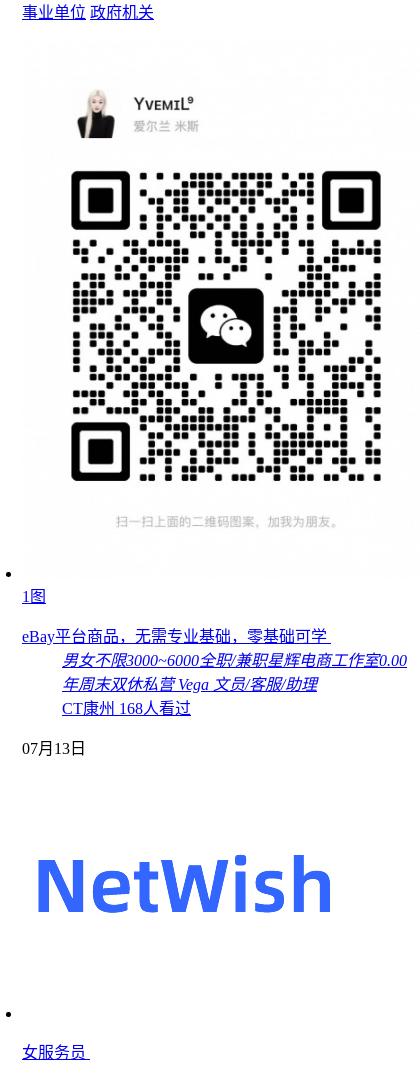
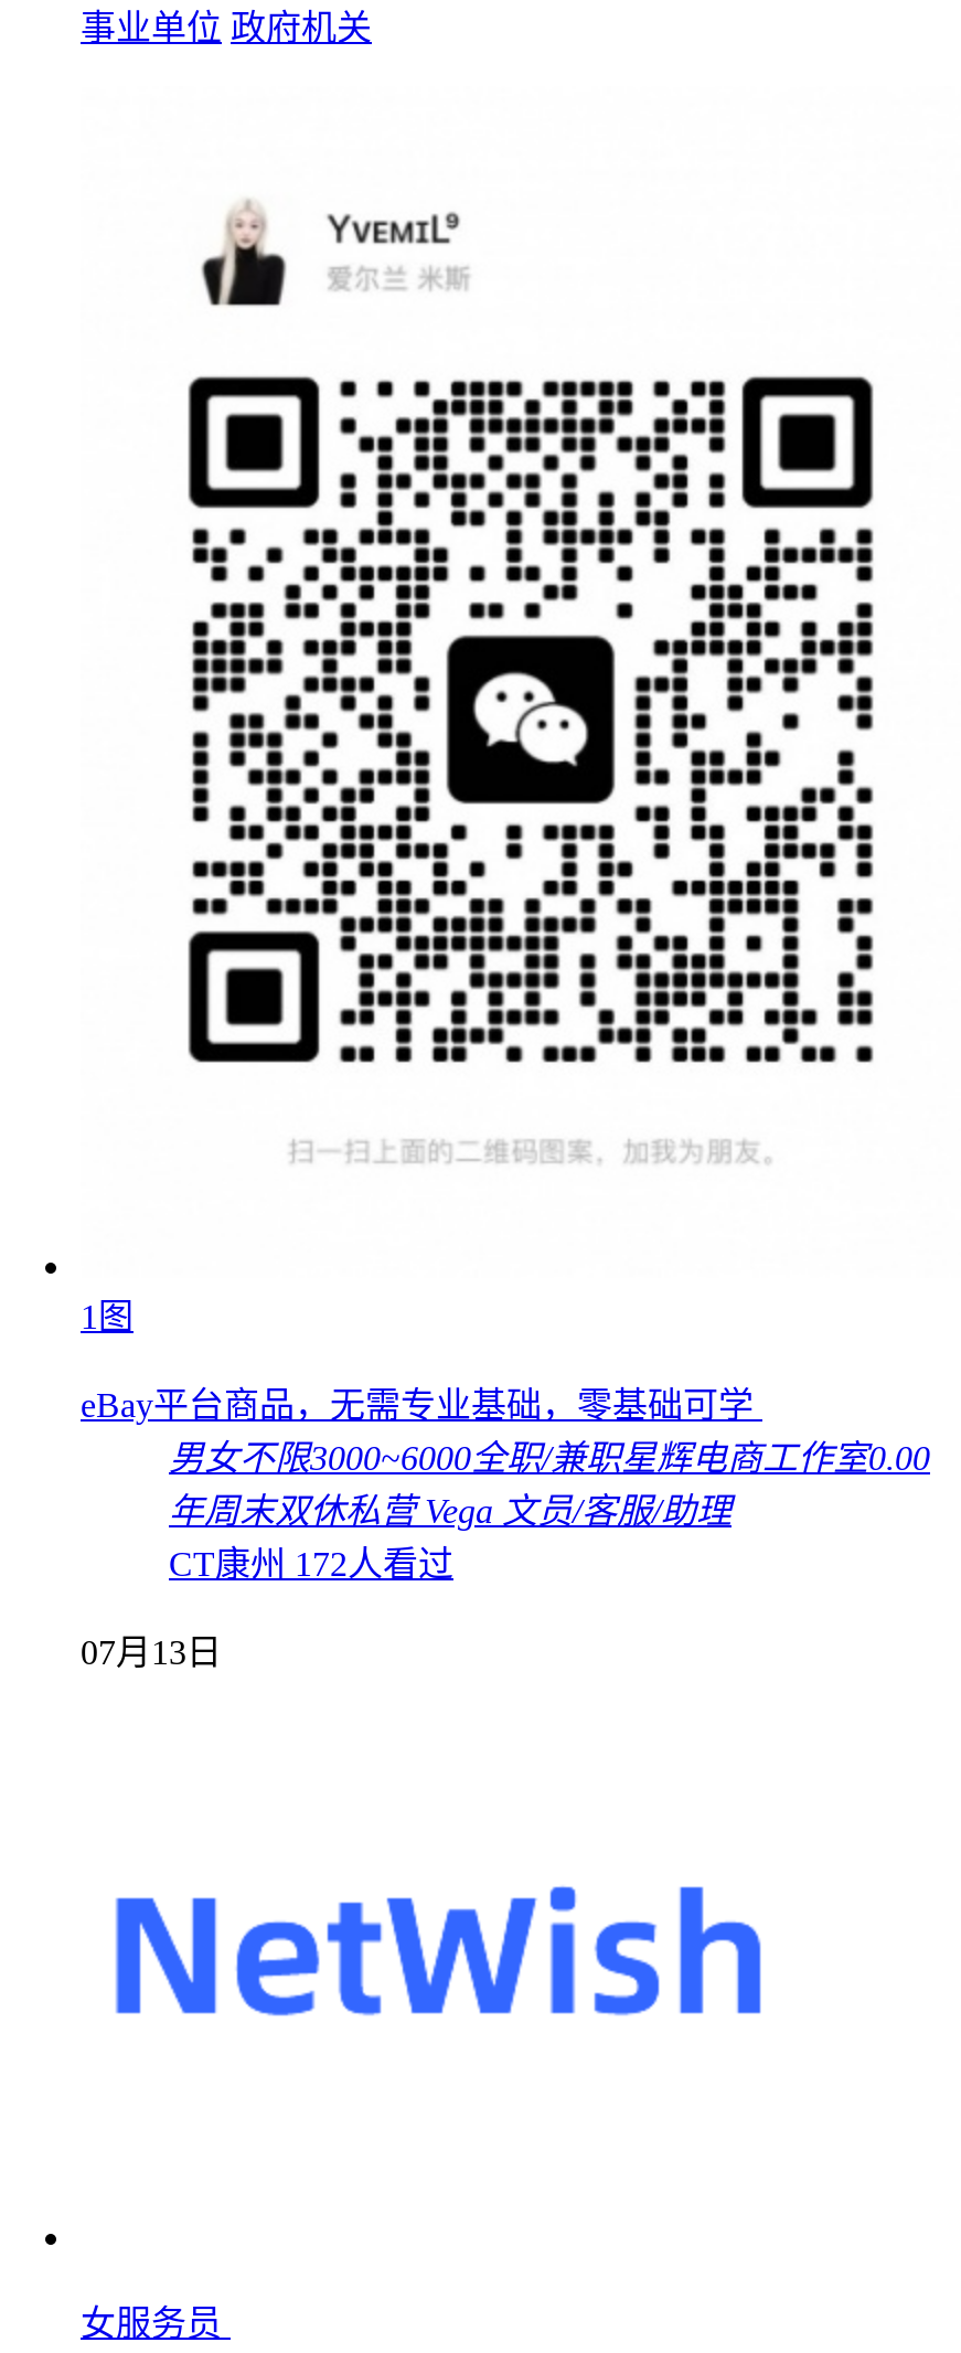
[62,700,191,717] CT康州 168人看过 -> [169,1545,453,1583] CT康州 172人看过

